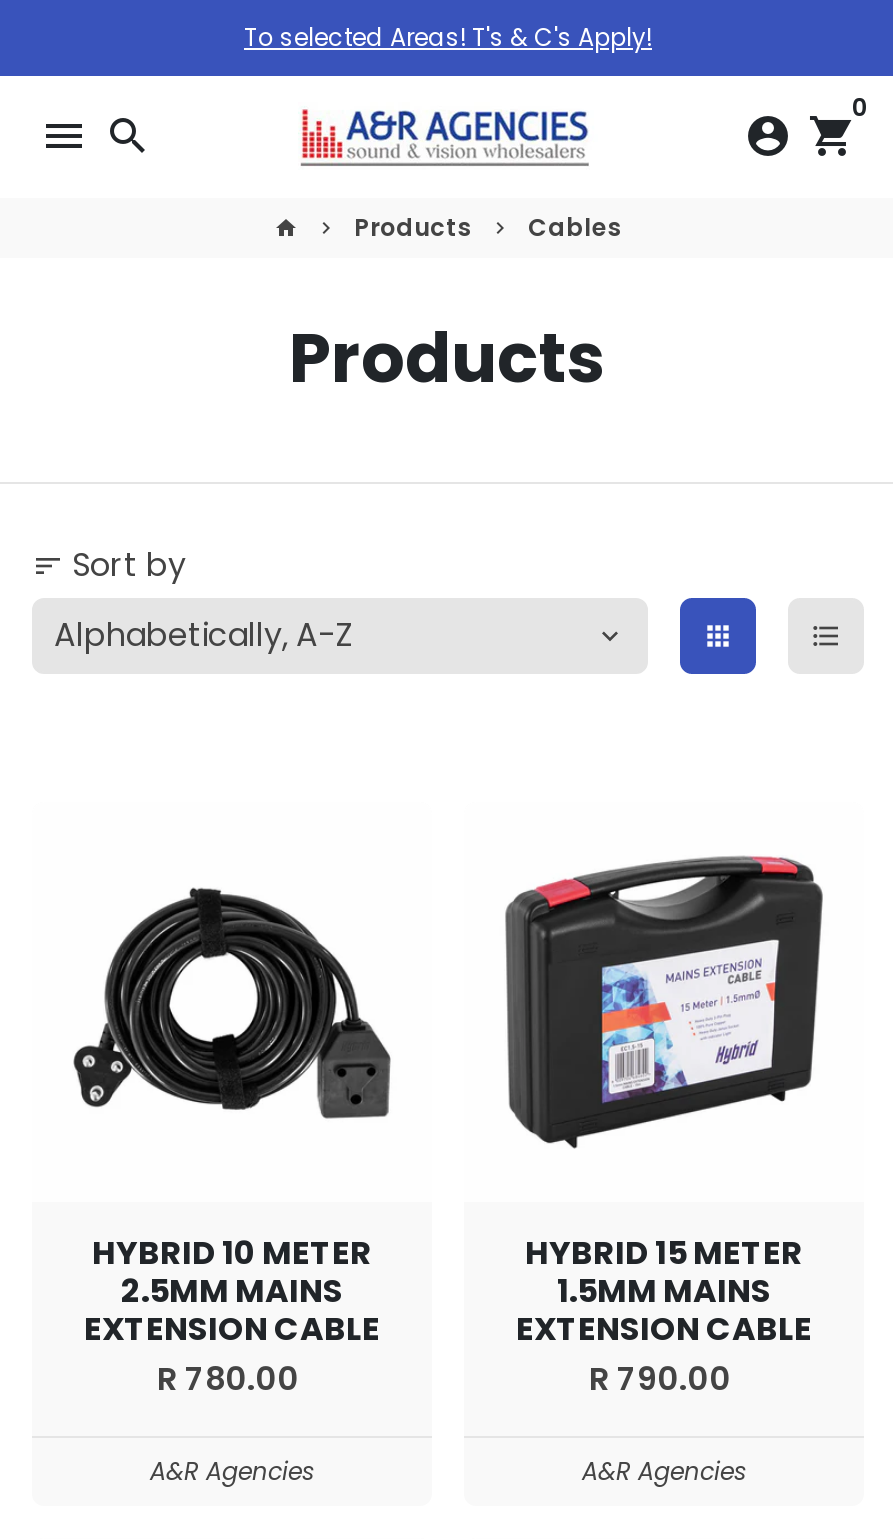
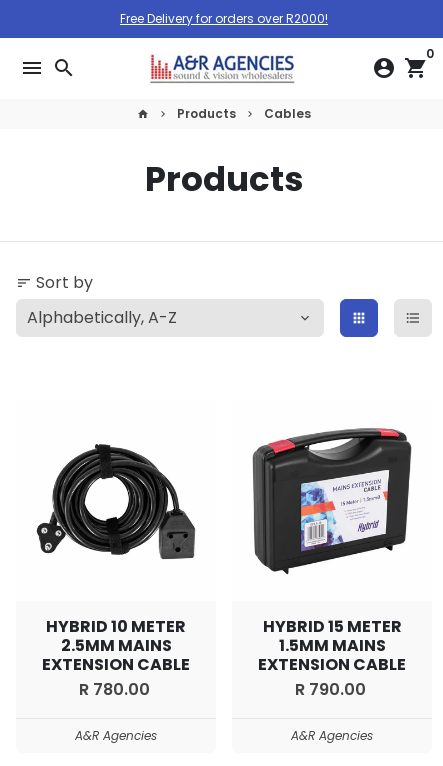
[244,20,652,54] To selected Areas! T's & C's Apply! -> [120,10,328,27] Free Delivery for orders over R2000!

